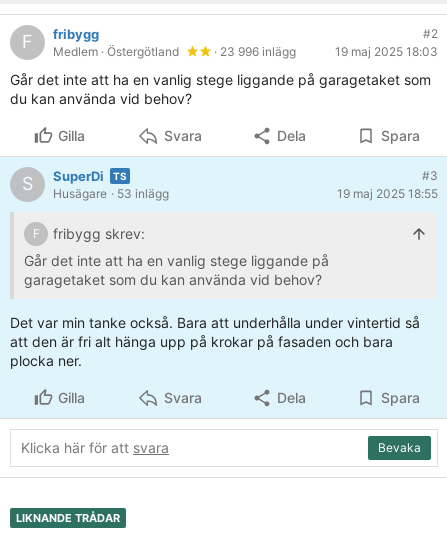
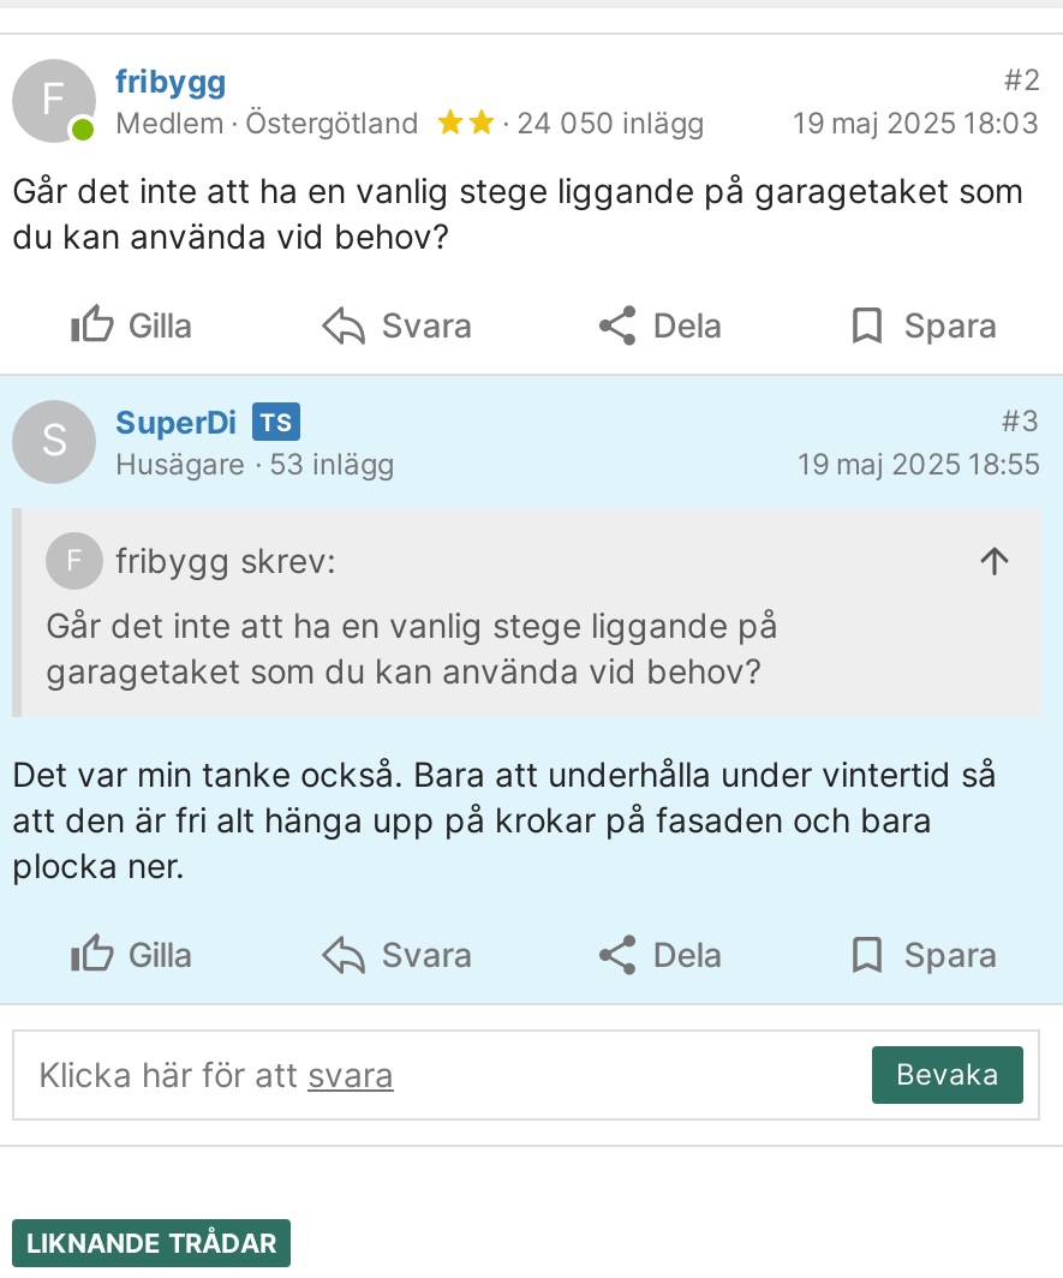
[211,44,296,59] · 23 996 inlägg -> [495,104,704,140] · 24 050 inlägg

